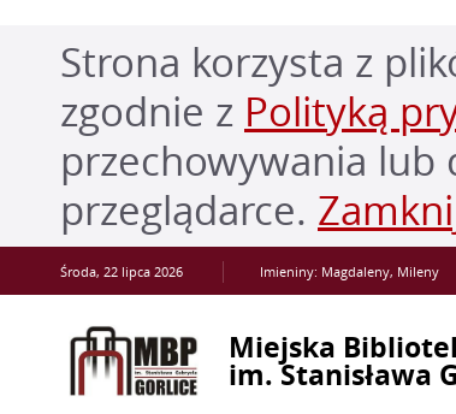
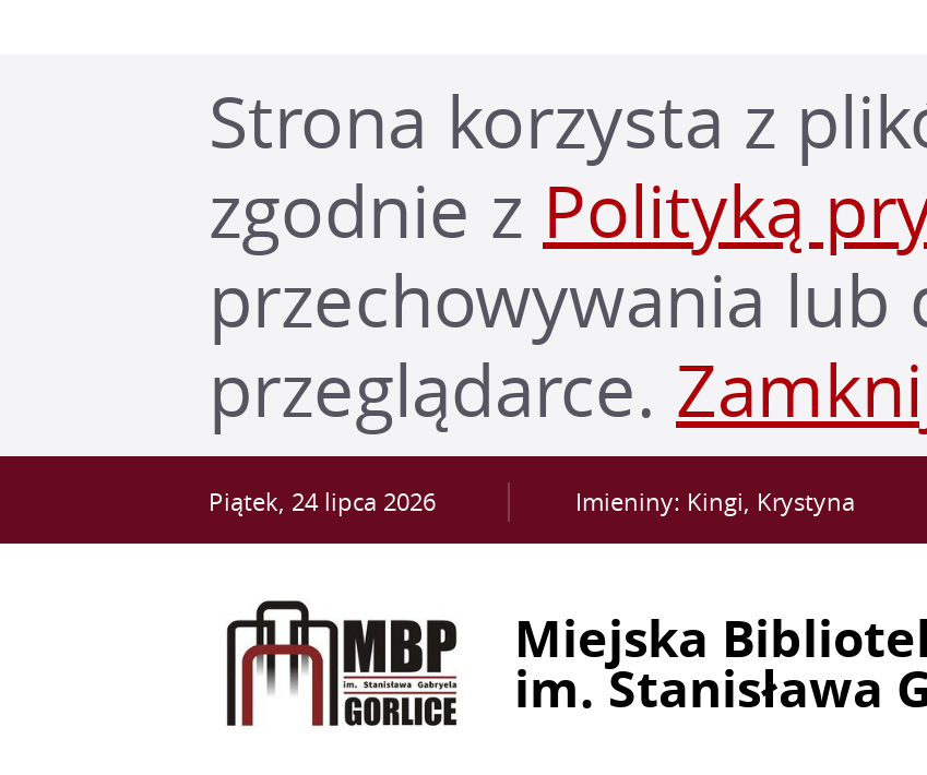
[60,264,186,280] Środa, 22 lipca 2026 -> [209,487,442,517] Piątek, 24 lipca 2026
[260,264,439,280] Imieniny: Magdaleny, Mileny -> [575,487,855,517] Imieniny: Kingi, Krystyna

